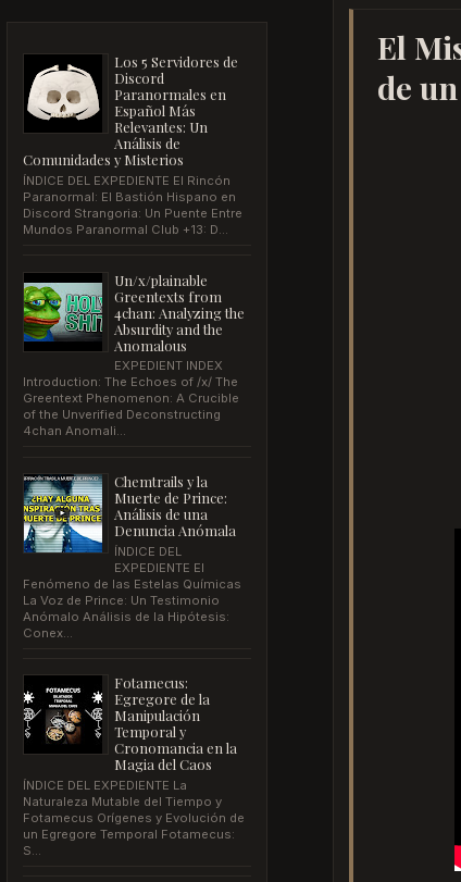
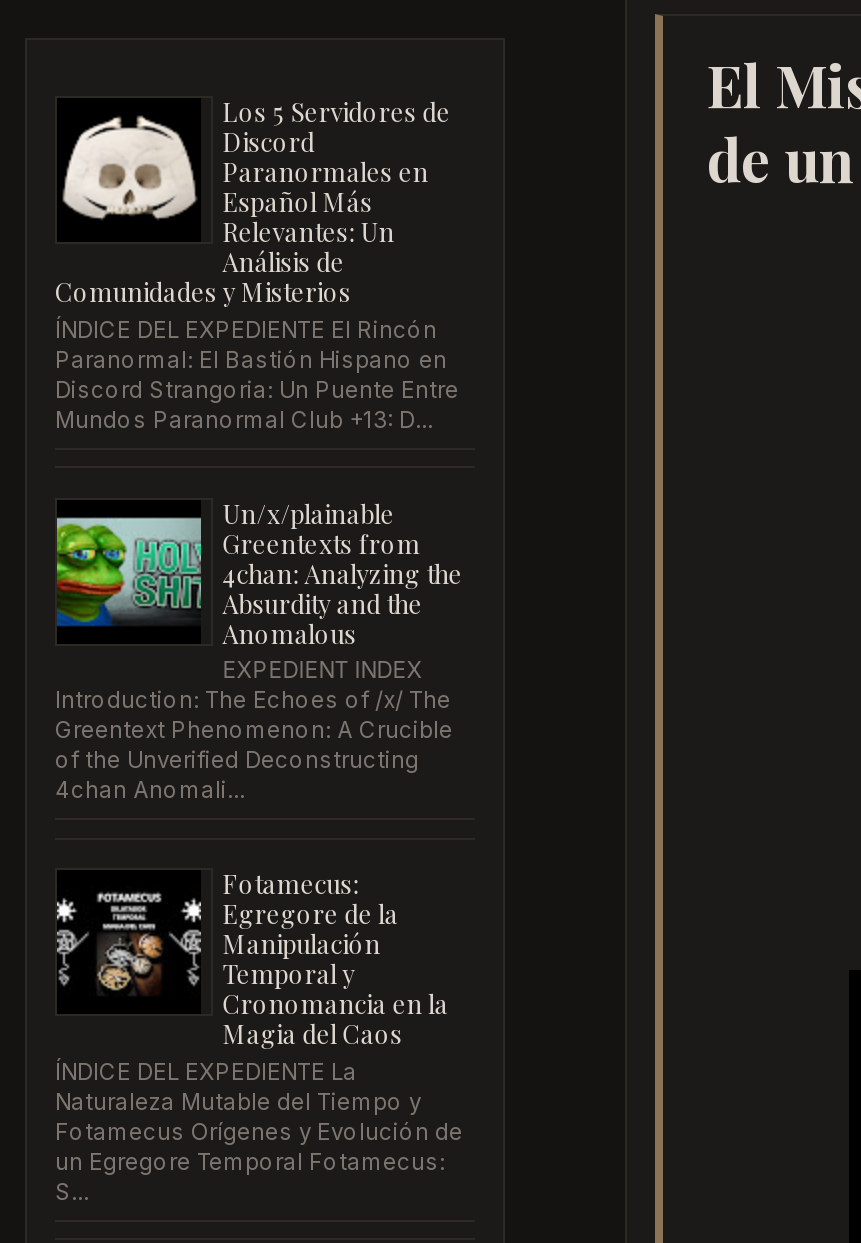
[23,472,241,640] [image] | Chemtrails y la | Muerte de Prince: | Análisis de una | Denuncia Anómala | ÍNDICE DEL | EXPEDIENTE El | Fenómeno de las Estelas Químicas | La Voz de Prince: Un Testimonio | Anómalo Análisis de la Hipótesis: | Conex... -> none

